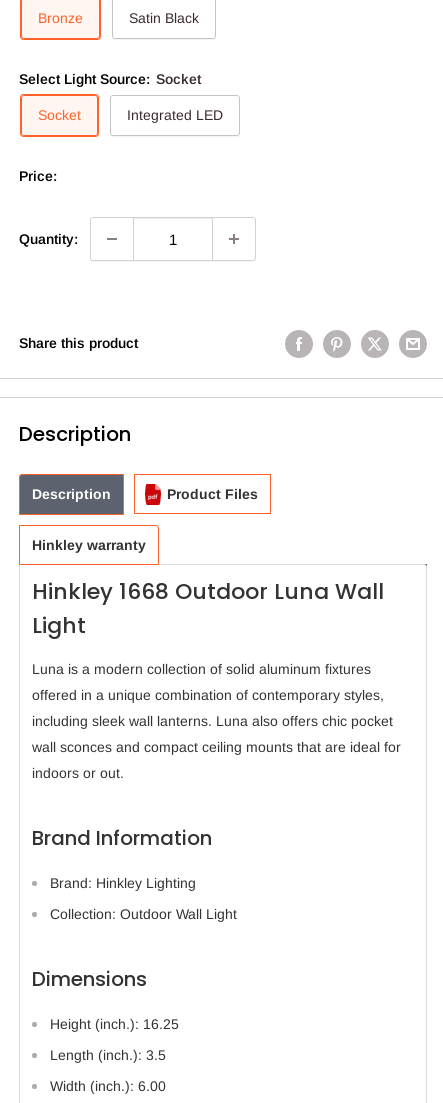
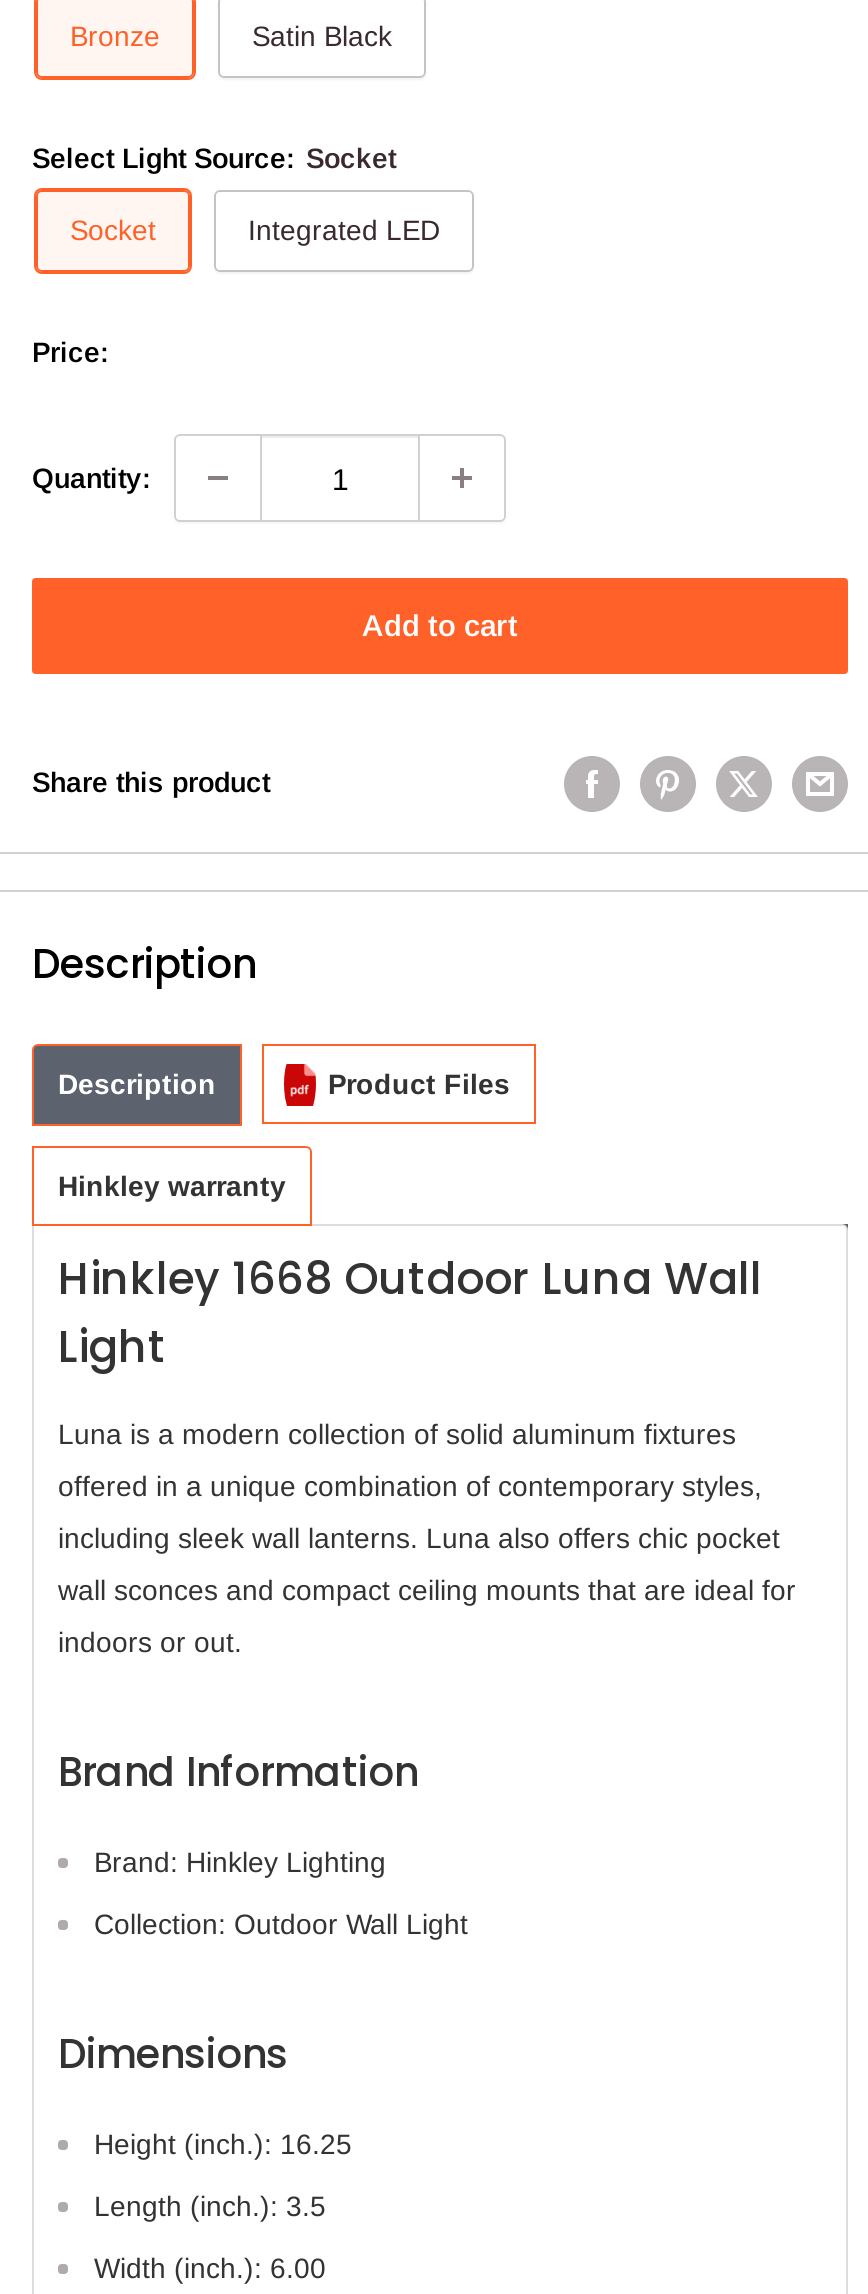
none -> [362,609,518,643] Add to cart

